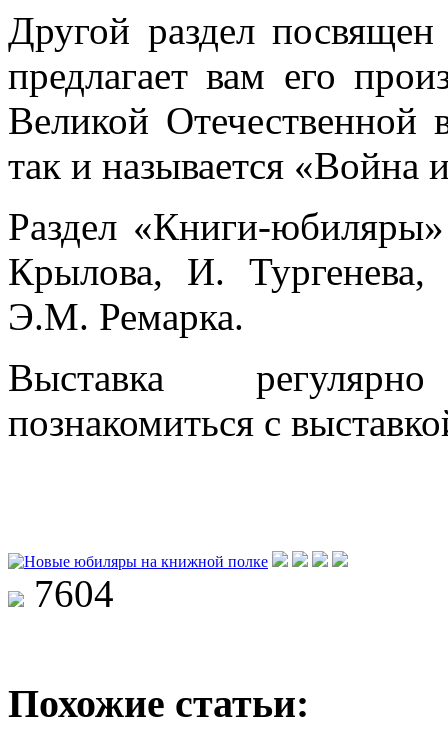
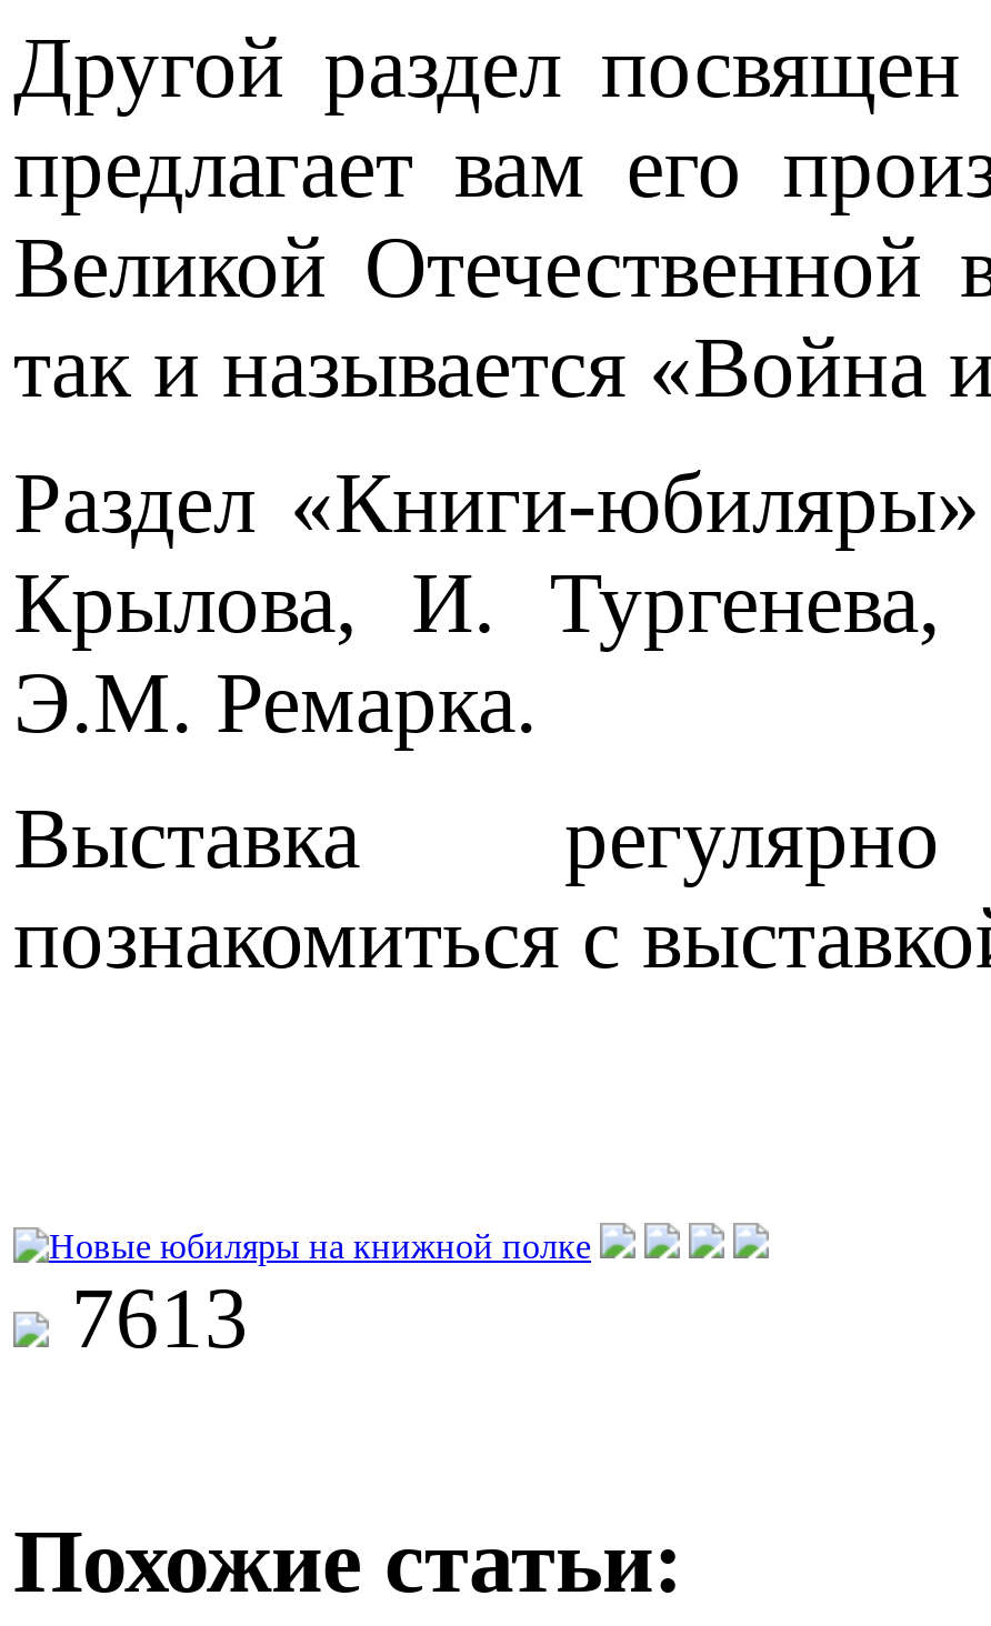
[24,572,114,615] 7604 -> [49,1269,249,1365] 7613

